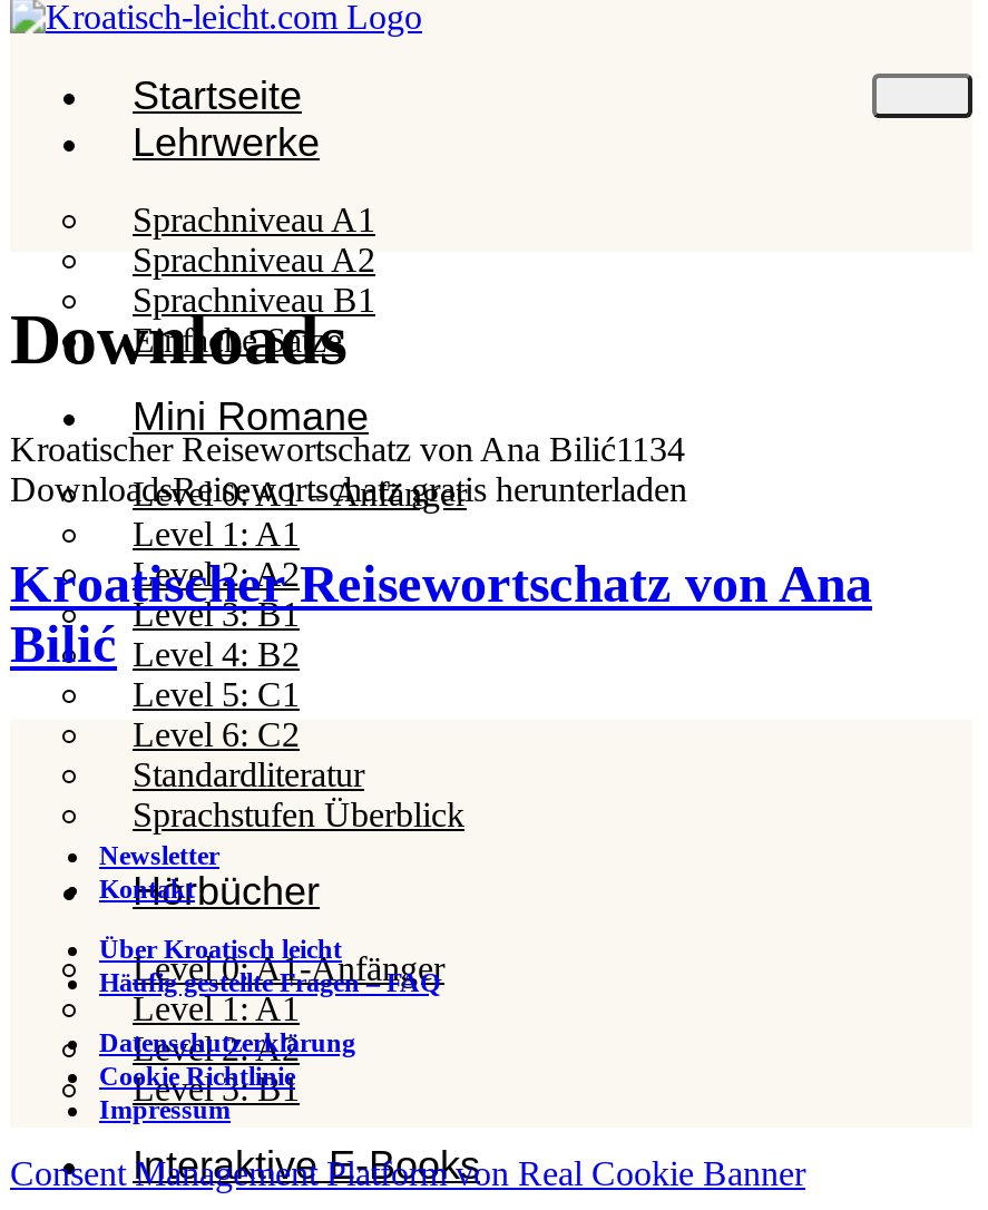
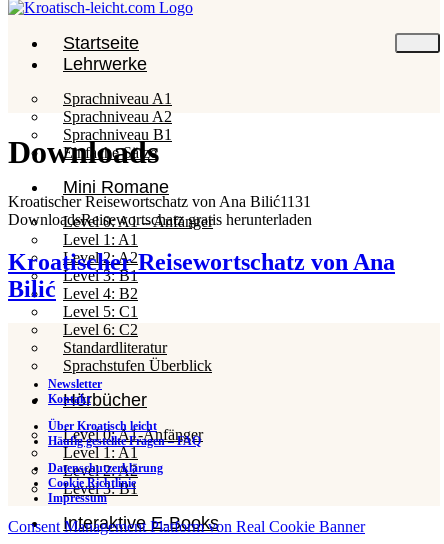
[10,430,685,468] Kroatischer Reisewortschatz von Ana Bilić1134 -> [8,193,311,210] Kroatischer Reisewortschatz von Ana Bilić1131

